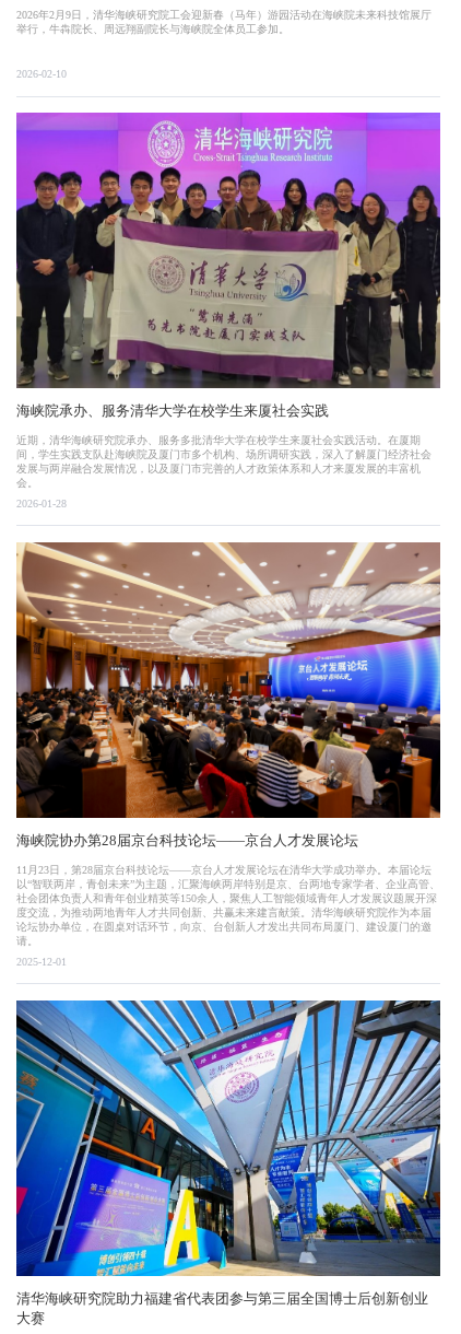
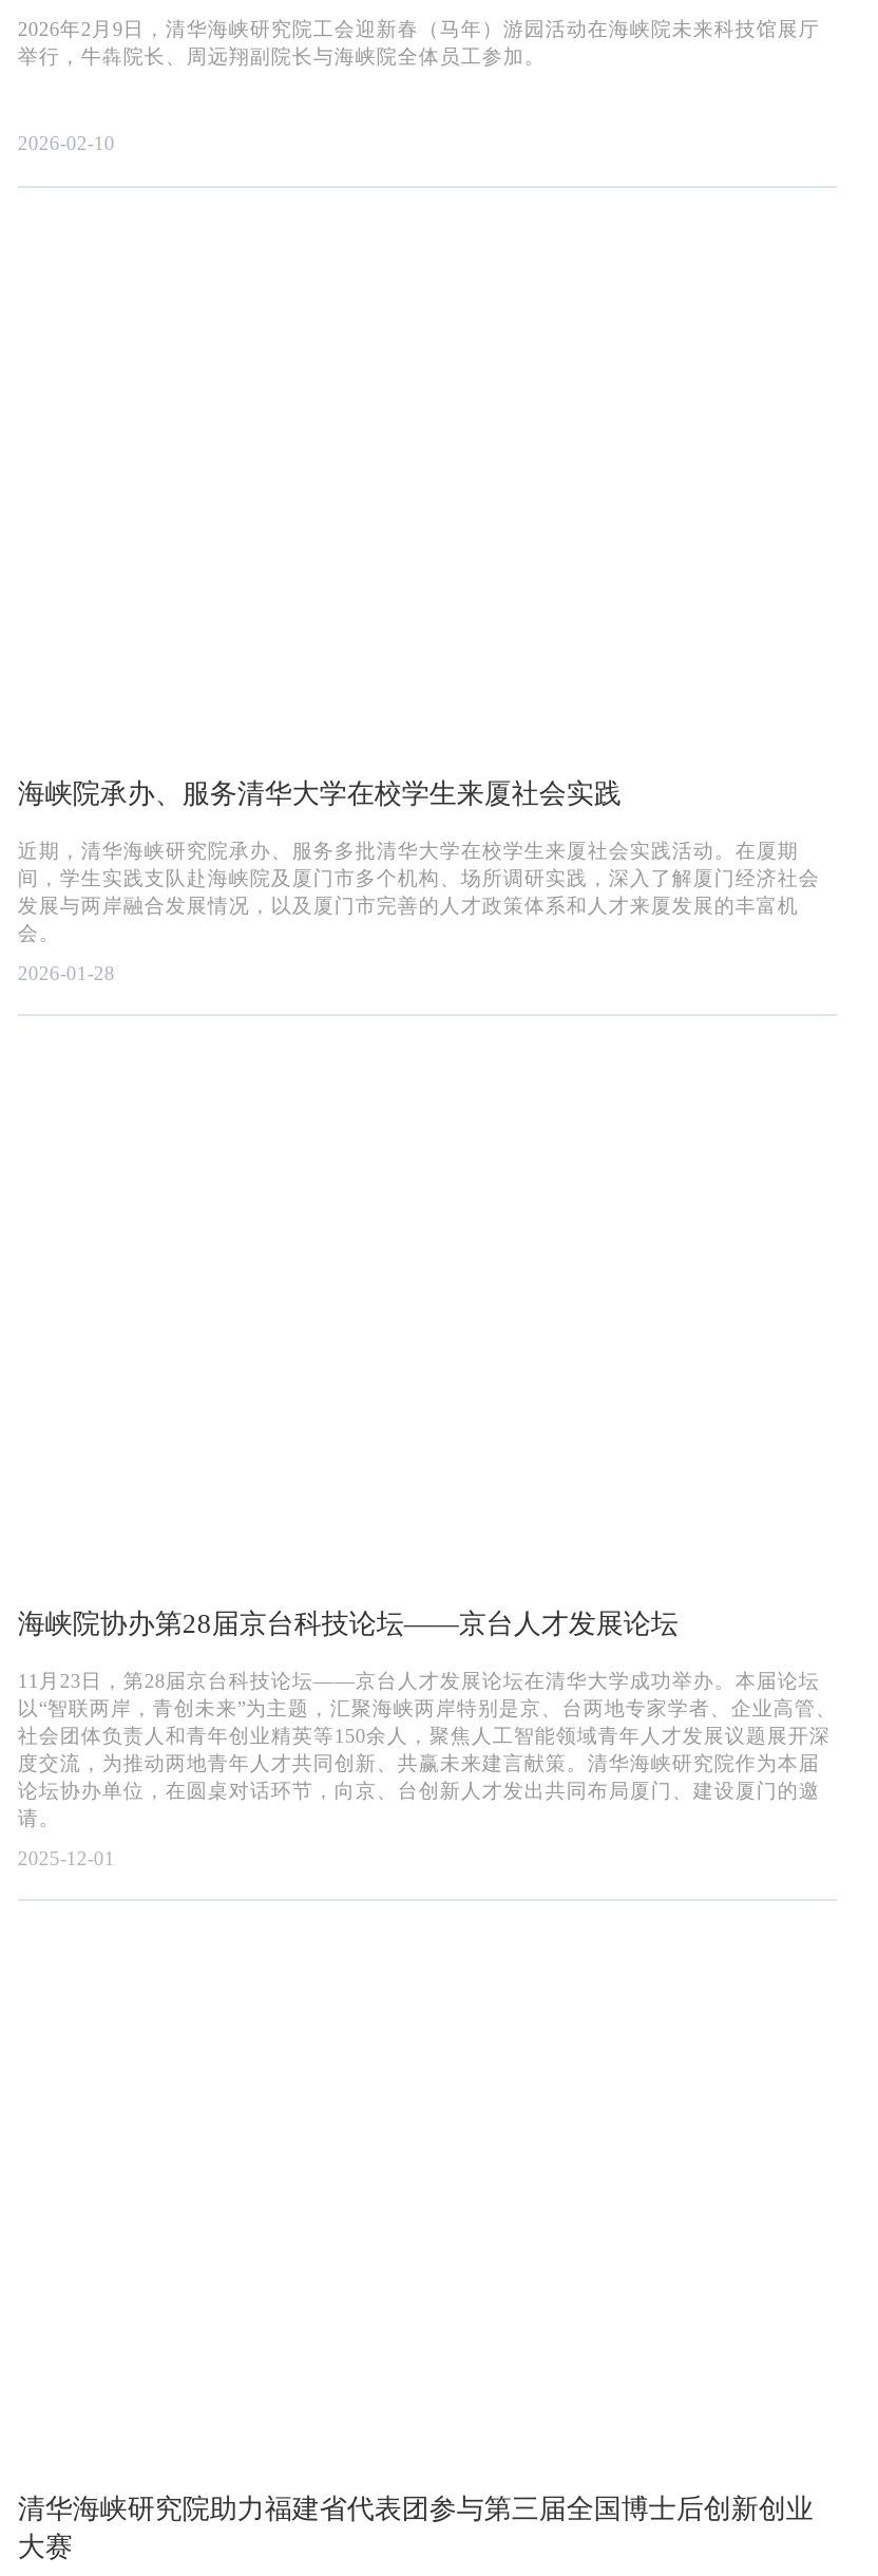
[15,112,441,389] [image] -> none
[15,541,441,819] [image] -> none
[15,999,441,1277] [image] -> none

